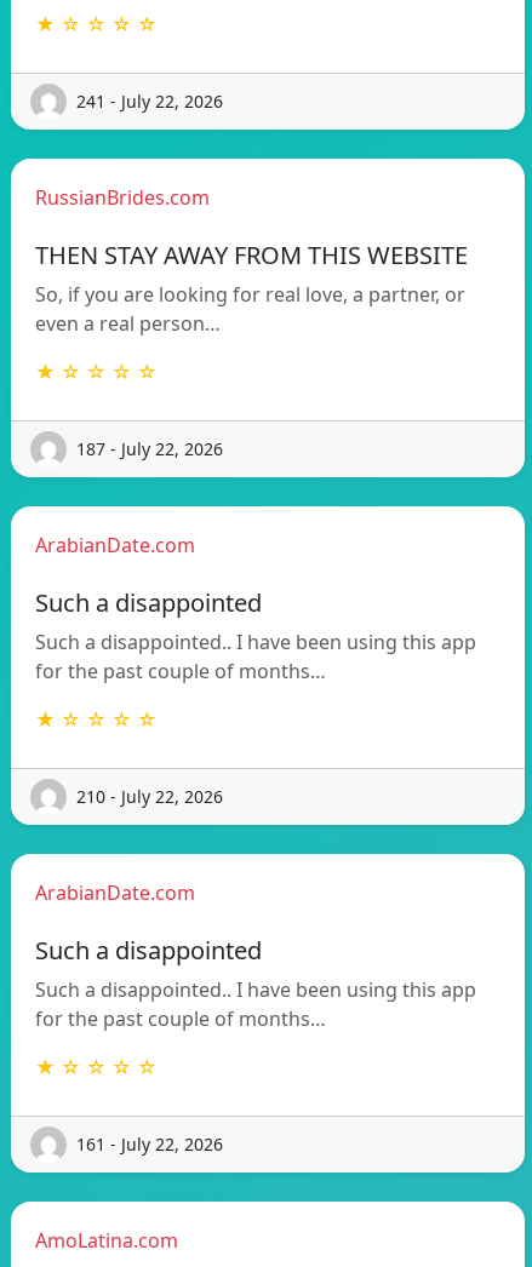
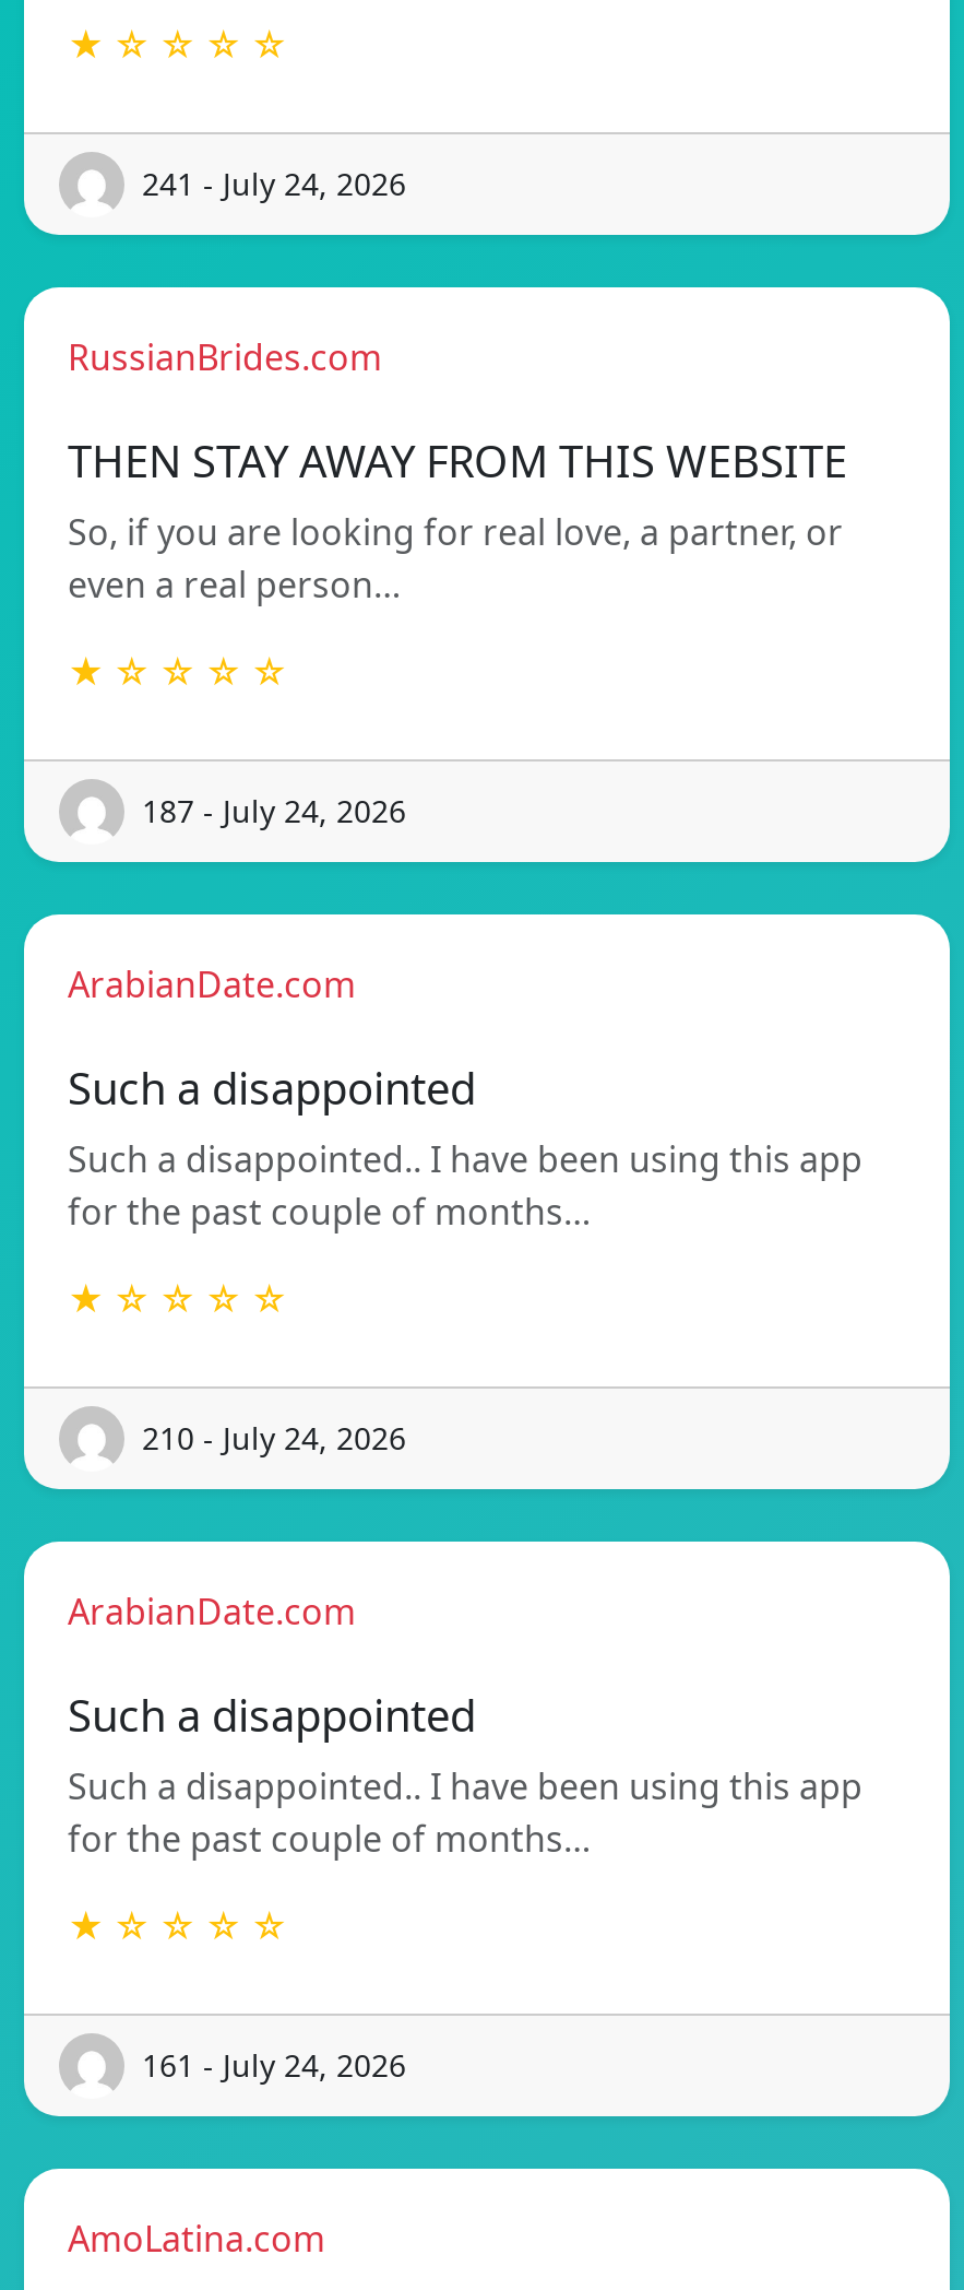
[76,90,223,113] 241 - July 22, 2026 -> [142,163,406,205] 241 - July 24, 2026
[76,438,223,461] 187 - July 22, 2026 -> [142,790,406,832] 187 - July 24, 2026
[76,785,223,808] 210 - July 22, 2026 -> [142,1417,406,1459] 210 - July 24, 2026
[76,1133,223,1156] 161 - July 22, 2026 -> [142,2045,406,2086] 161 - July 24, 2026

